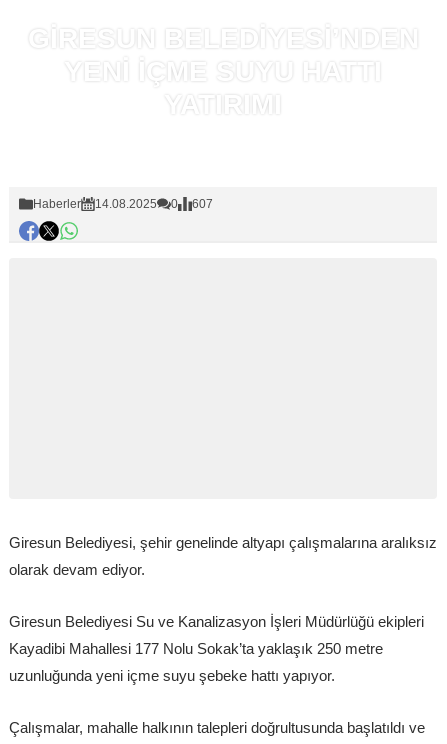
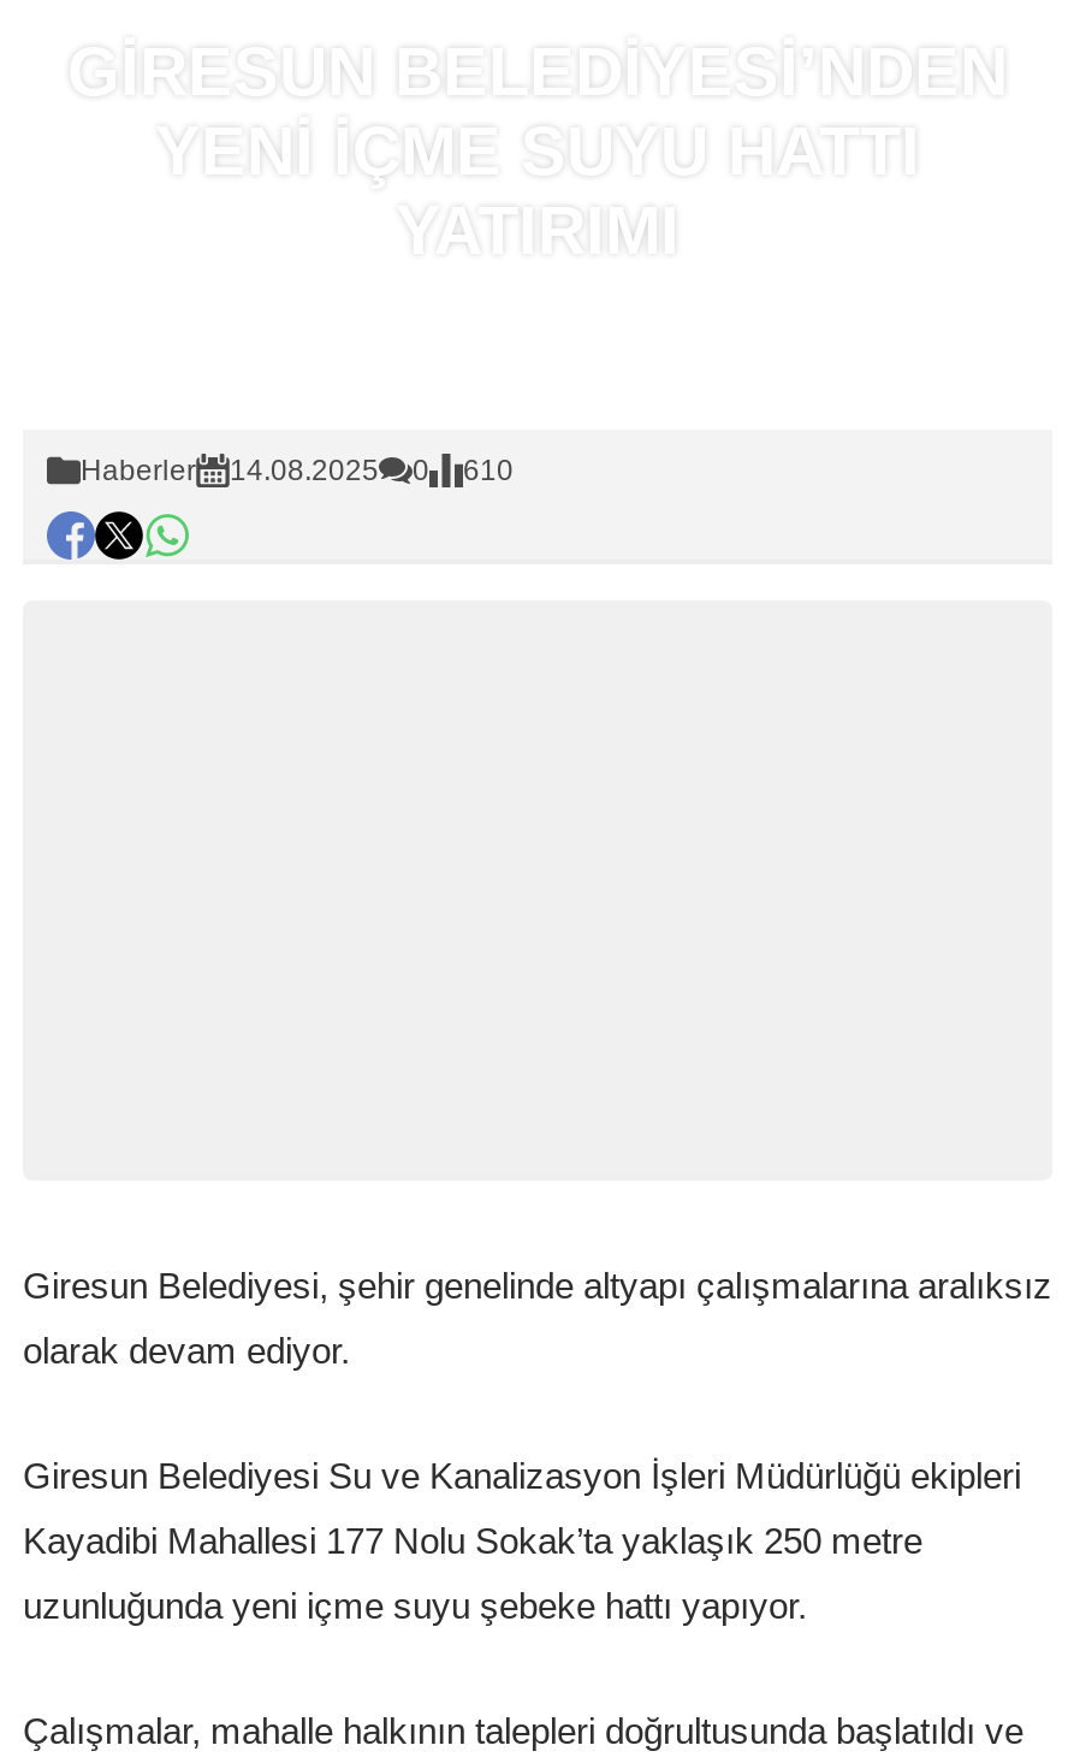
[192,197,213,211] 607 -> [463,454,514,487] 610

